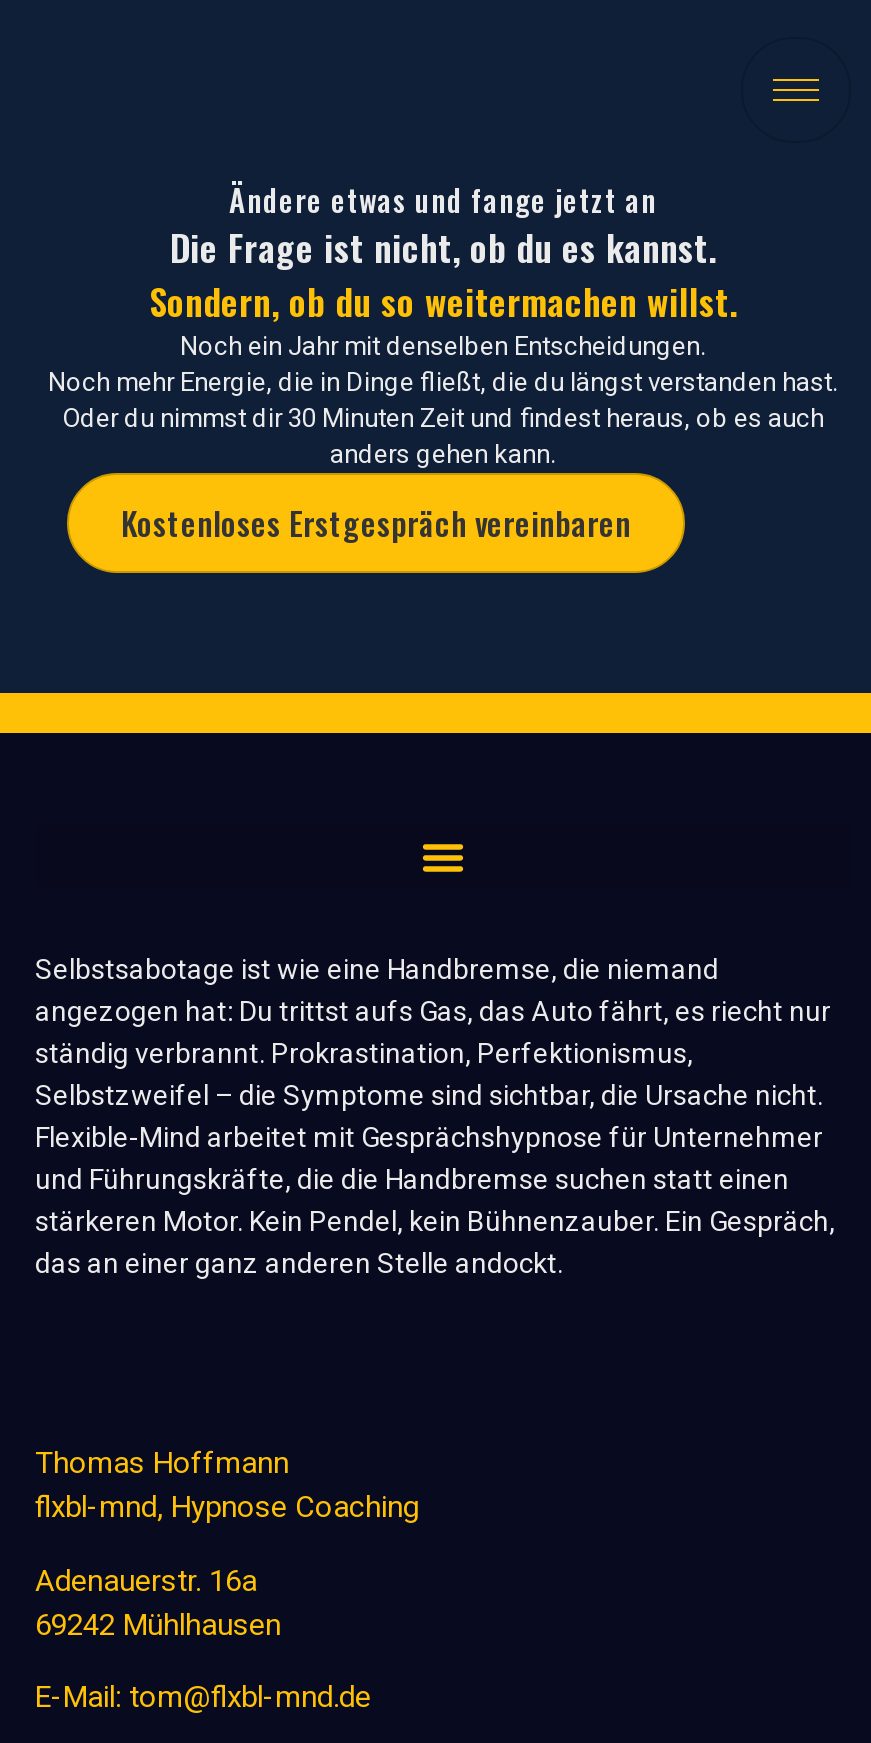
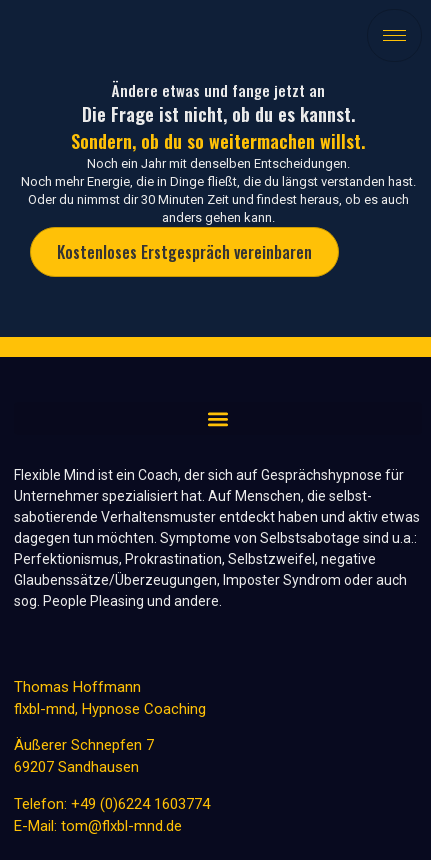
[35,953,835,1279] Selbstsabotage ist wie eine Handbremse, die niemand | angezogen hat: Du trittst aufs Gas, das Auto fährt, es riecht nur | ständig verbrannt. Prokrastination, Perfektionismus, | Selbstzweifel – die Symptome sind sichtbar, die Ursache nicht. | Flexible-Mind arbeitet mit Gesprächshypnose für Unternehmer | und Führungskräfte, die die Handbremse suchen statt einen | stärkeren Motor. Kein Pendel, kein Bühnenzauber. Ein Gespräch, | das an einer ganz anderen Stelle andockt. -> [14,467,420,609] Flexible Mind ist ein Coach, der sich auf Gesprächshypnose für | Unternehmer spezialisiert hat. Auf Menschen, die selbst- | sabotierende Verhaltensmuster entdeckt haben und aktiv etwas | dagegen tun möchten. Symptome von Selbstsabotage sind u.a.: | Perfektionismus, Prokrastination, Selbstzweifel, negative | Glaubenssätze/Überzeugungen, Imposter Syndrom oder auch | sog. People Pleasing und andere.
moved [35,1446,419,1526] -> [14,678,206,718]: Thomas Hoffmann | flxbl-mnd, Hypnose Coaching
[35,1563,281,1643] Adenauerstr. 16a | 69242 Mühlhausen -> [14,736,210,813] Äußerer Schnepfen 7 | 69207 Sandhausen | Telefon: +49 (0)6224 1603774

